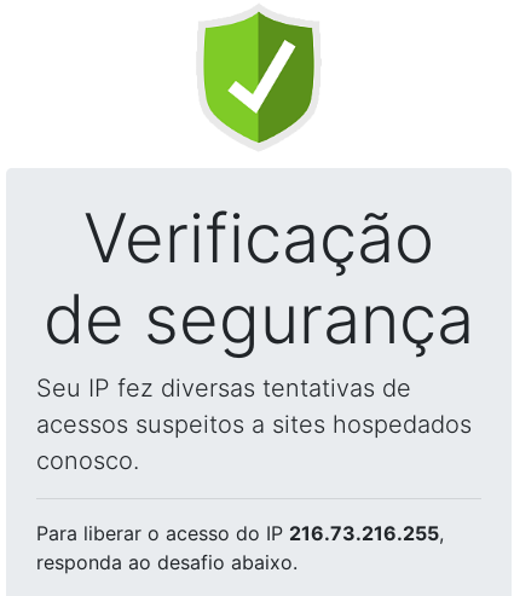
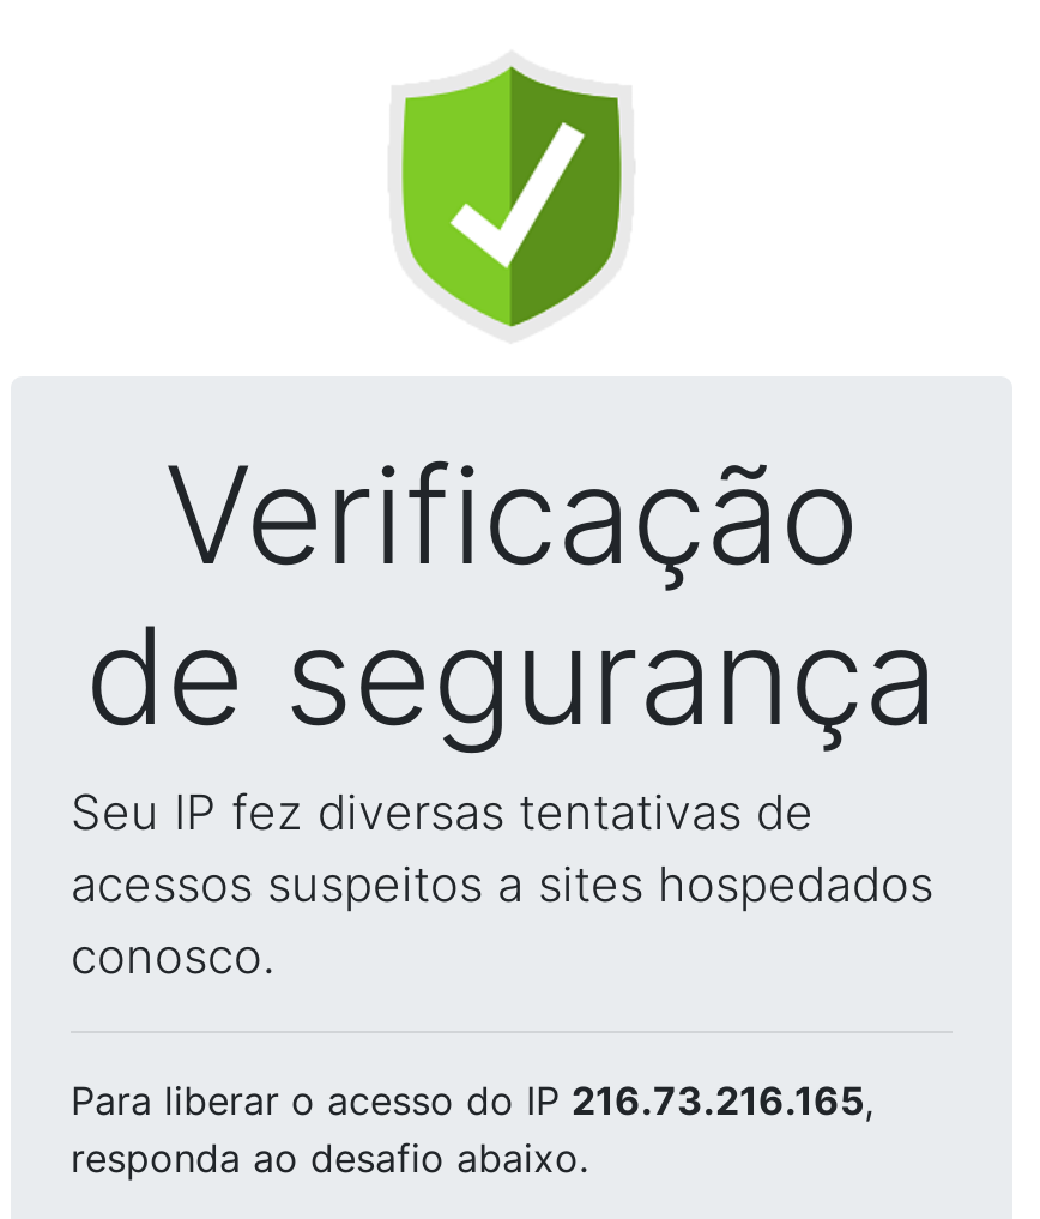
[36,521,444,545] Para liberar o acesso do IP 216.73.216.255, -> [71,1076,873,1124] Para liberar o acesso do IP 216.73.216.165,

